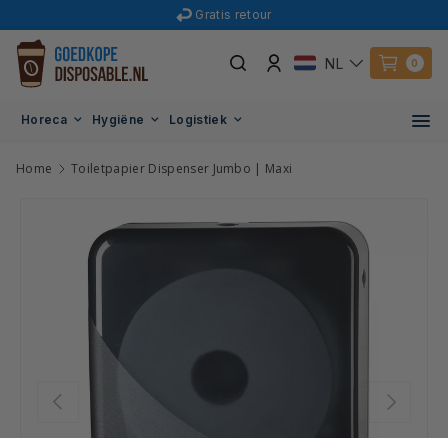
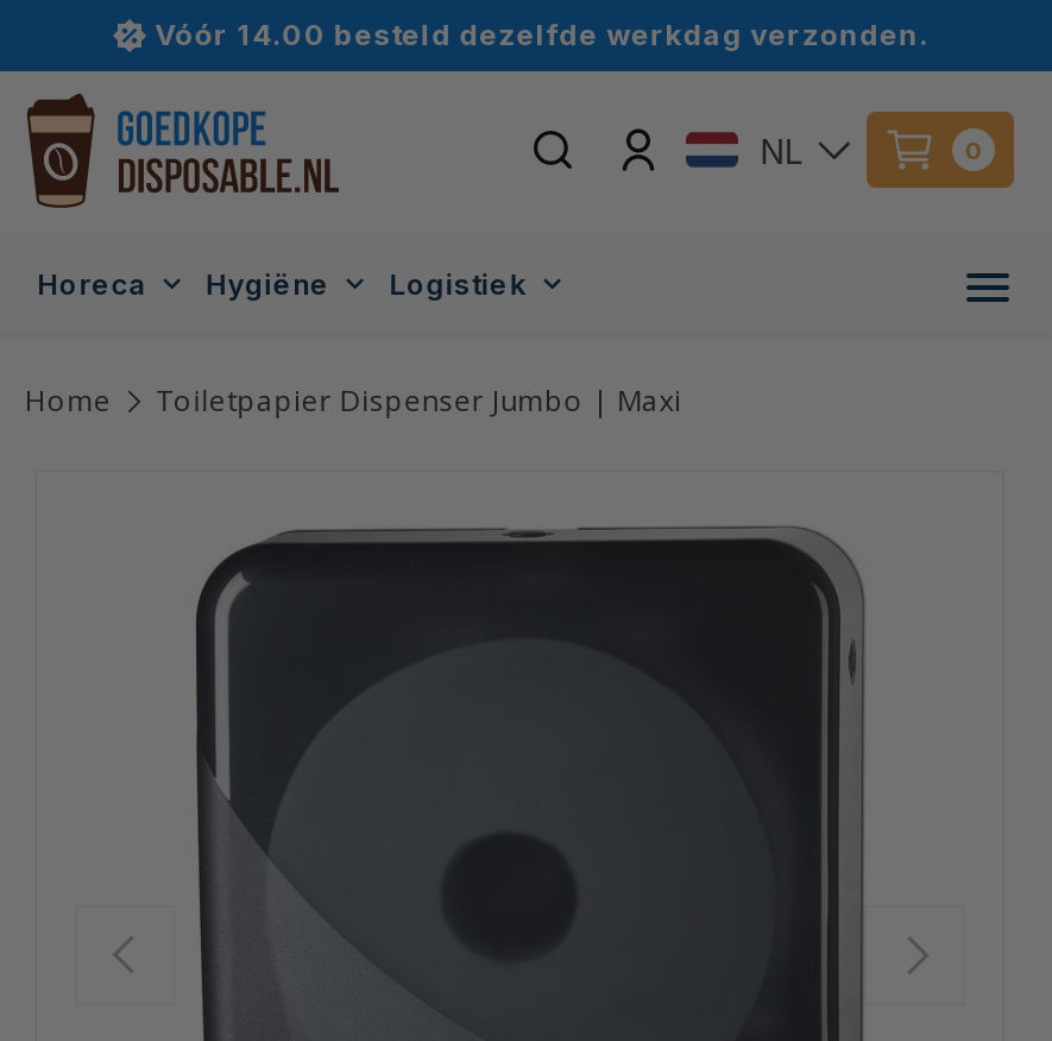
[195,7,272,22] Gratis retour -> [155,17,929,52] Vóór 14.00 besteld dezelfde werkdag verzonden.

